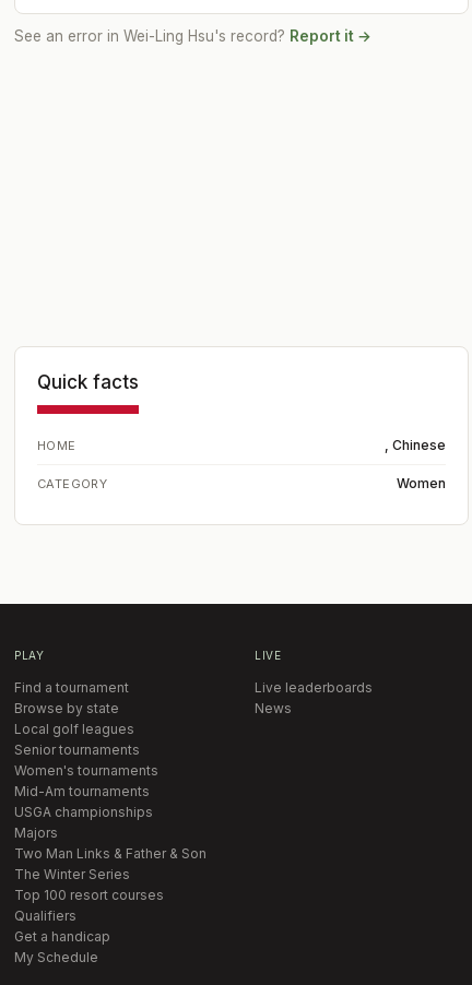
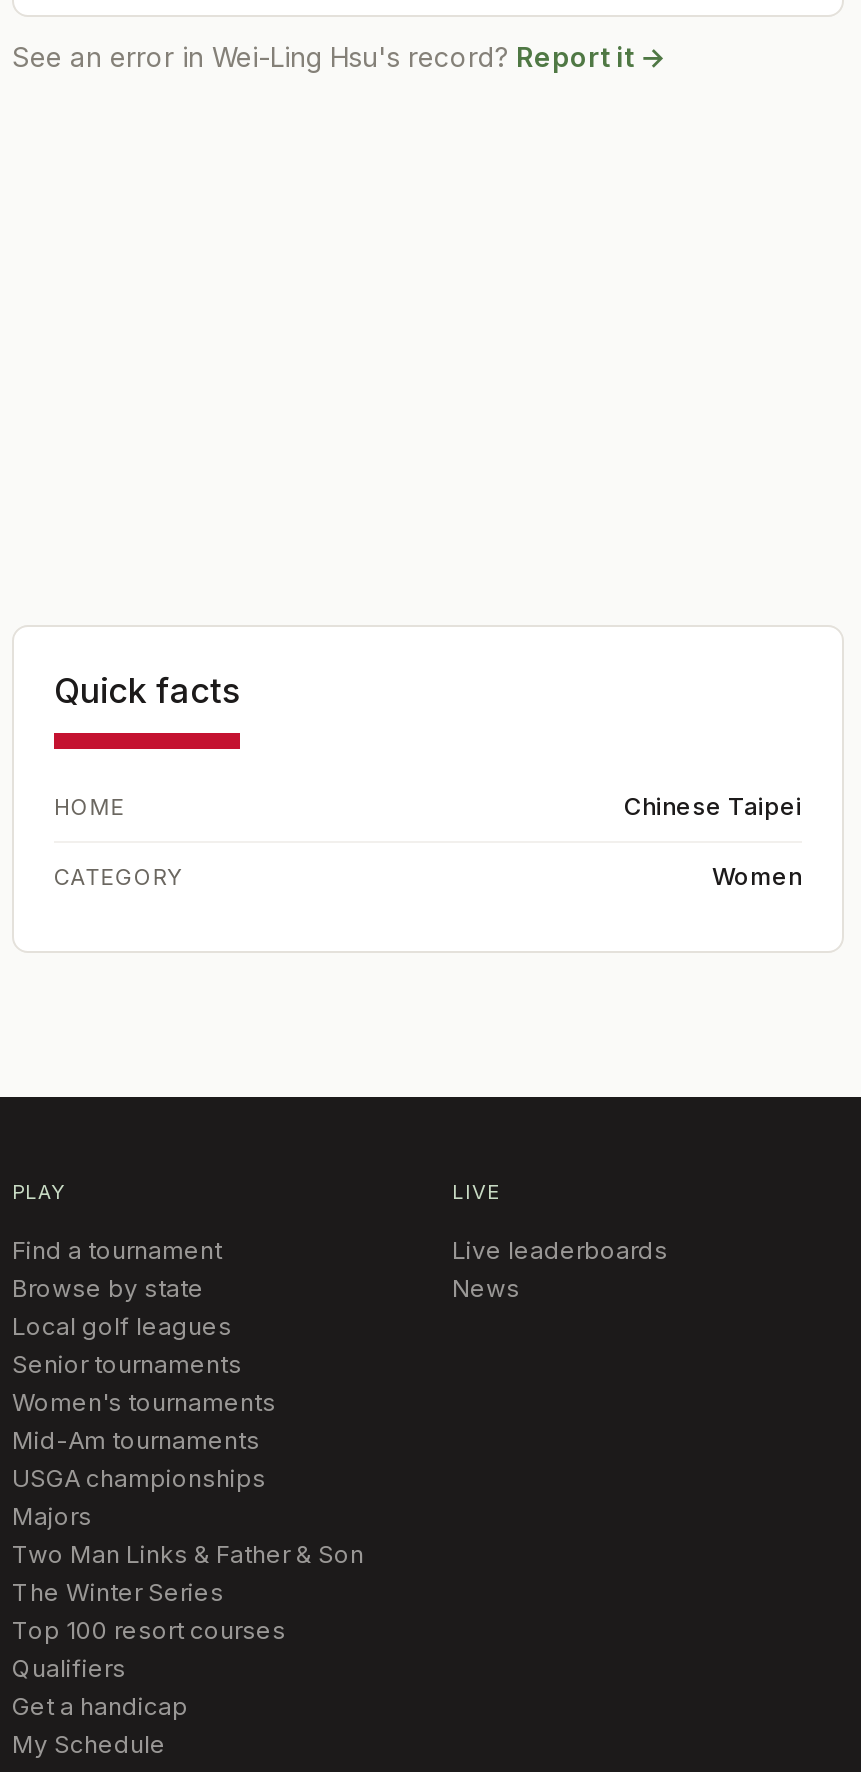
[385,437,446,453] , Chinese -> [624,791,802,821] Chinese Taipei

